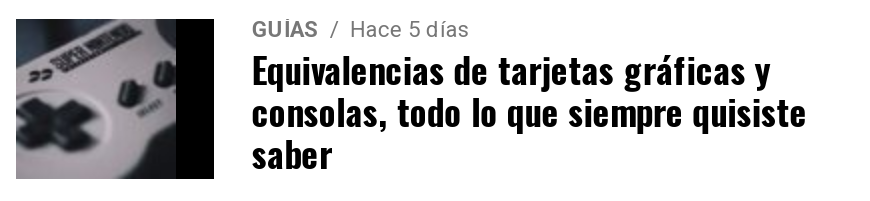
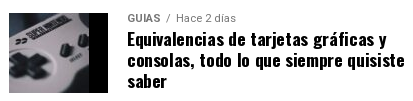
[252,18,470,44] GUÍAS Hace 5 días -> [127,12,236,25] GUÍAS Hace 2 días

